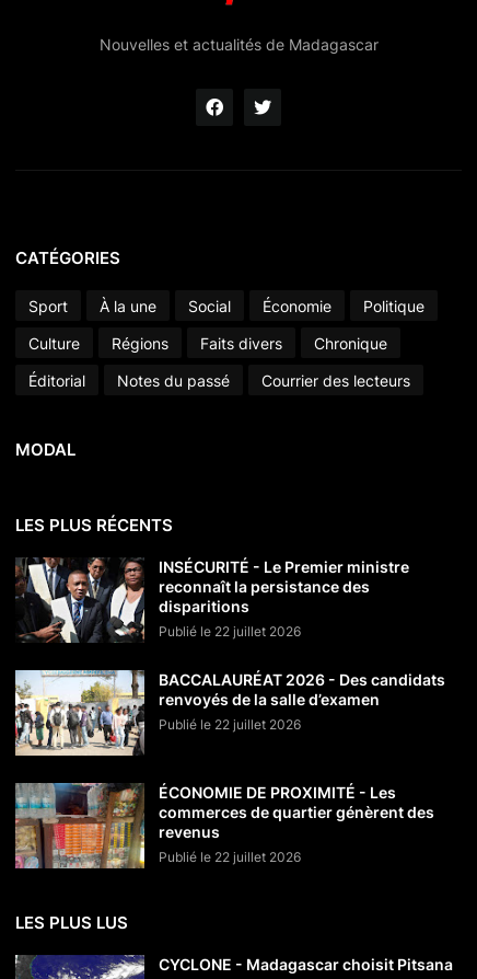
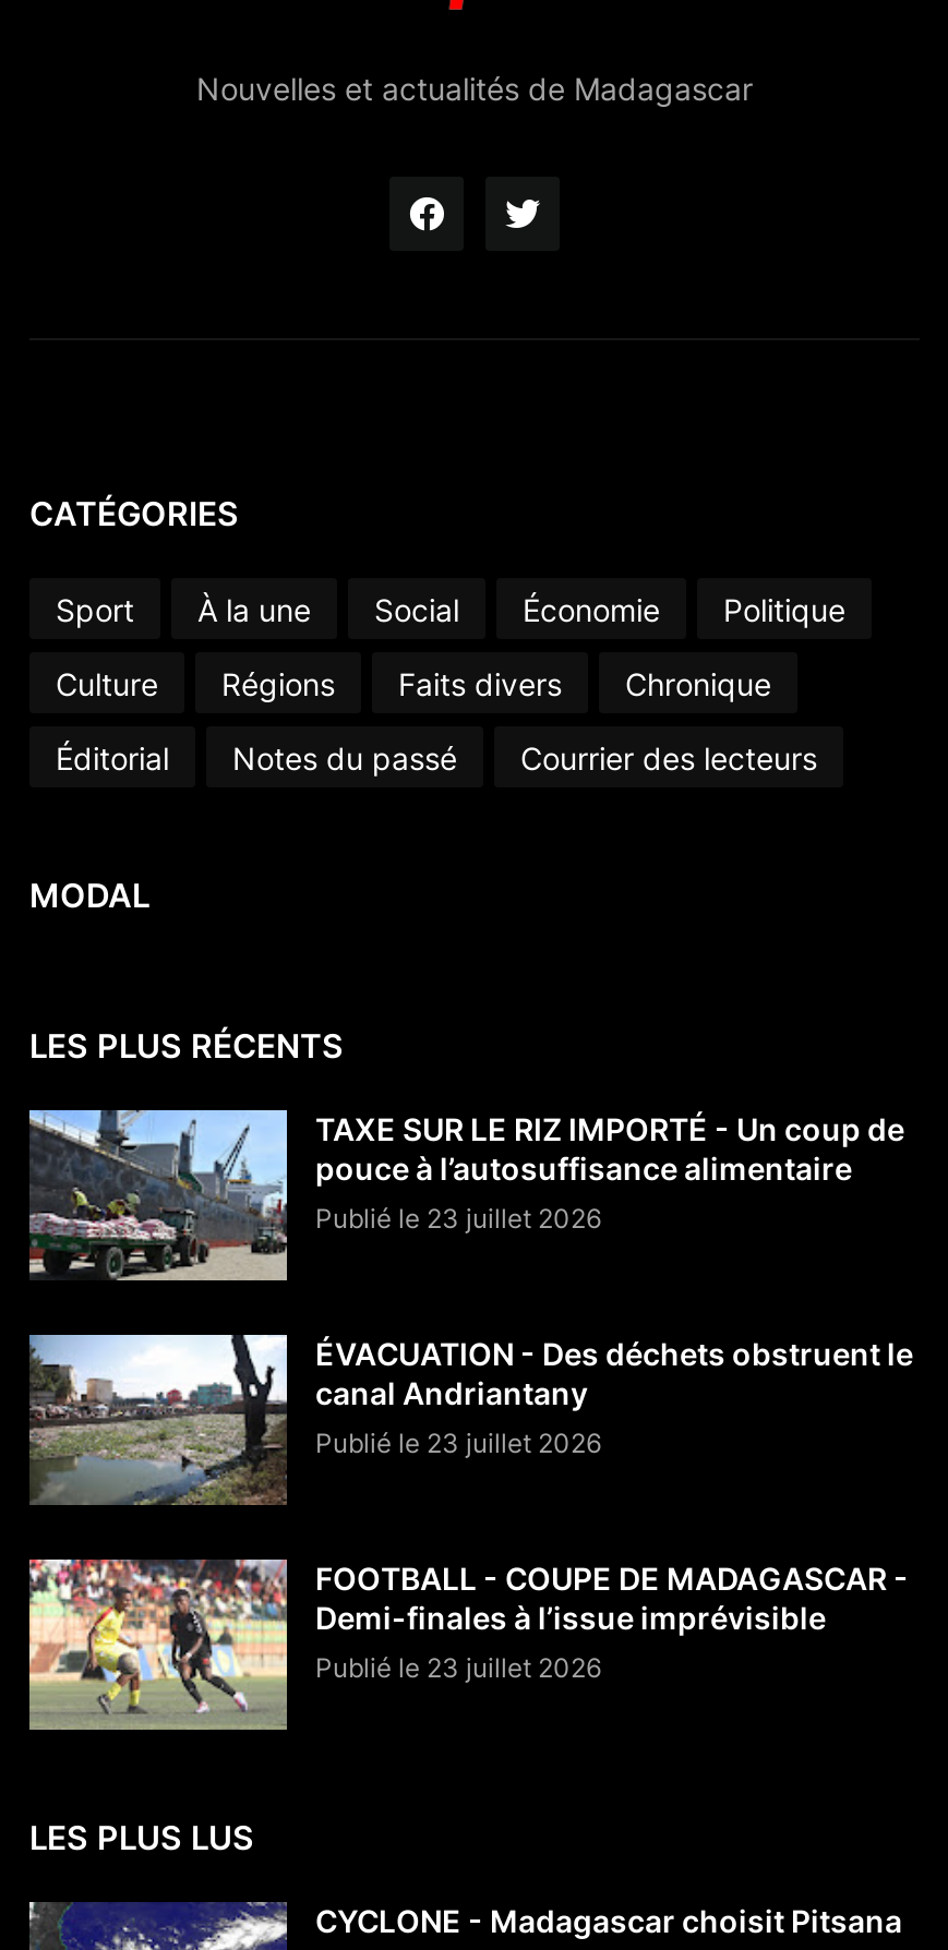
[15,556,409,643] [image] | INSÉCURITÉ - Le Premier ministre | reconnaît la persistance des | disparitions | Publié le 22 juillet 2026 -> [27,1108,904,1283] [image] | TAXE SUR LE RIZ IMPORTÉ - Un coup de | pouce à l’autosuffisance alimentaire | Publié le 23 juillet 2026
[14,669,445,757] [image] | BACCALAURÉAT 2026 - Des candidats | renvoyés de la salle d’examen | Publié le 22 juillet 2026 -> [29,1333,913,1505] [image] | ÉVACUATION - Des déchets obstruent le | canal Andriantany | Publié le 23 juillet 2026
[14,782,434,868] [image] | ÉCONOMIE DE PROXIMITÉ - Les | commerces de quartier génèrent des | revenus | Publié le 22 juillet 2026 -> [27,1557,909,1730] [image] | FOOTBALL - COUPE DE MADAGASCAR - | Demi-finales à l’issue imprévisible | Publié le 23 juillet 2026

